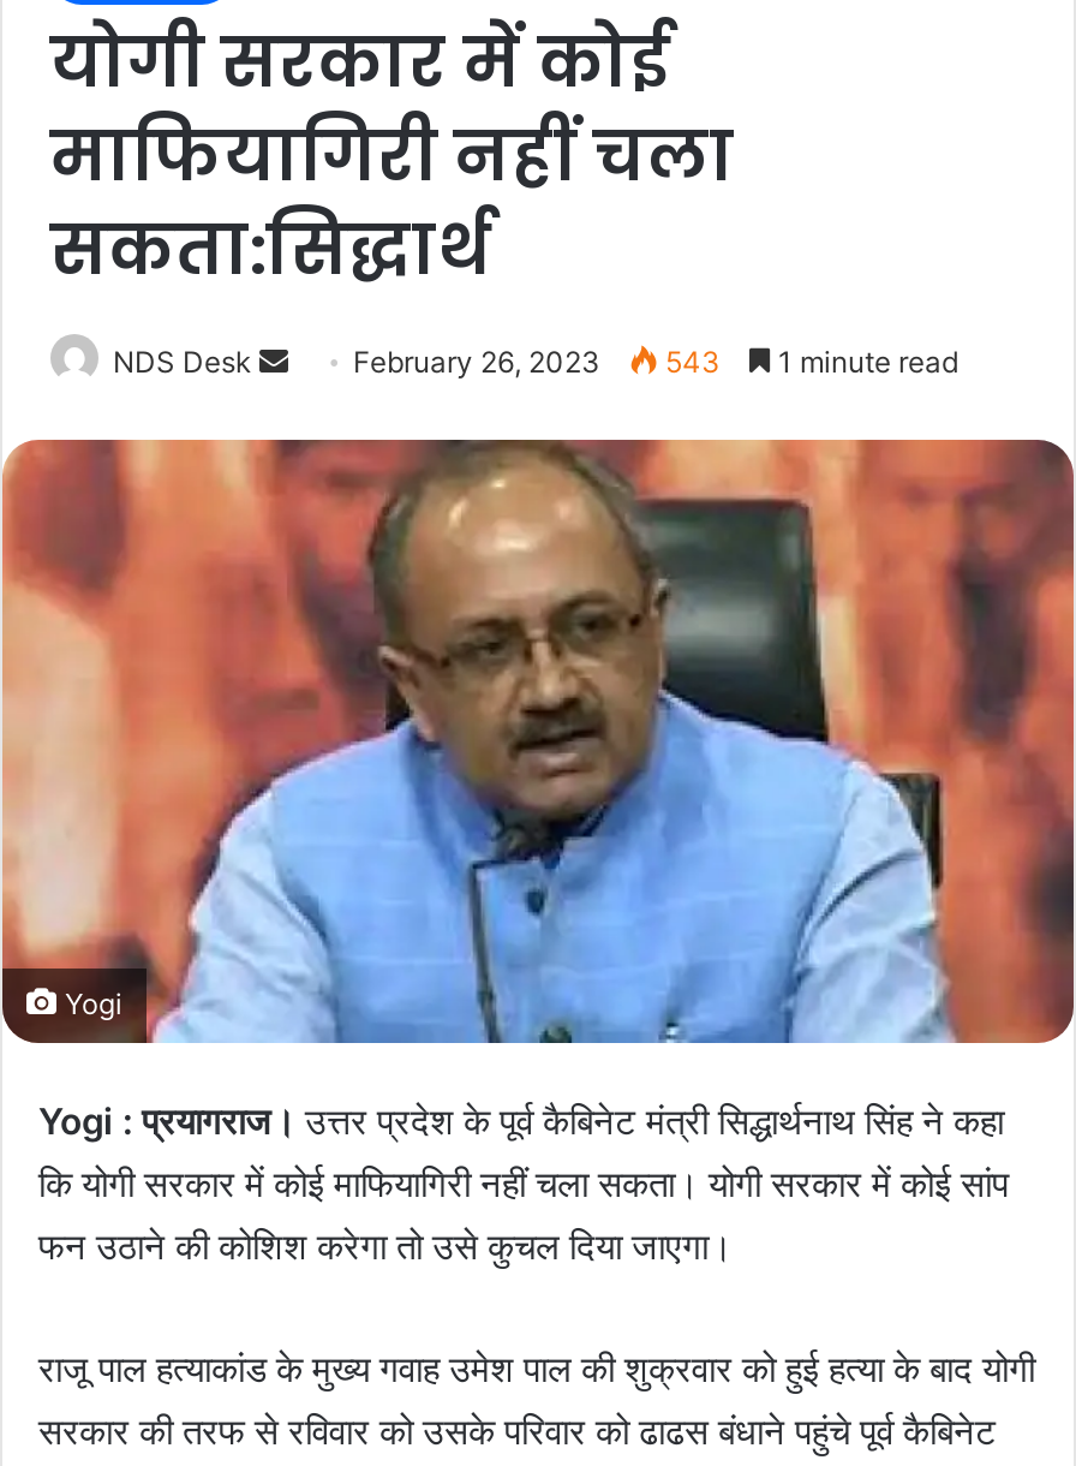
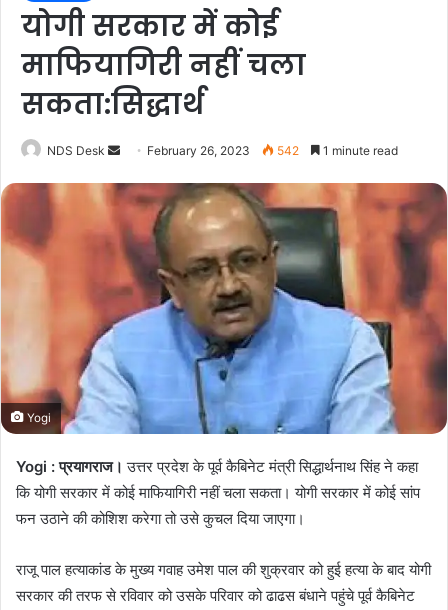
[658,344,721,380] 543 -> [274,143,299,158] 542

